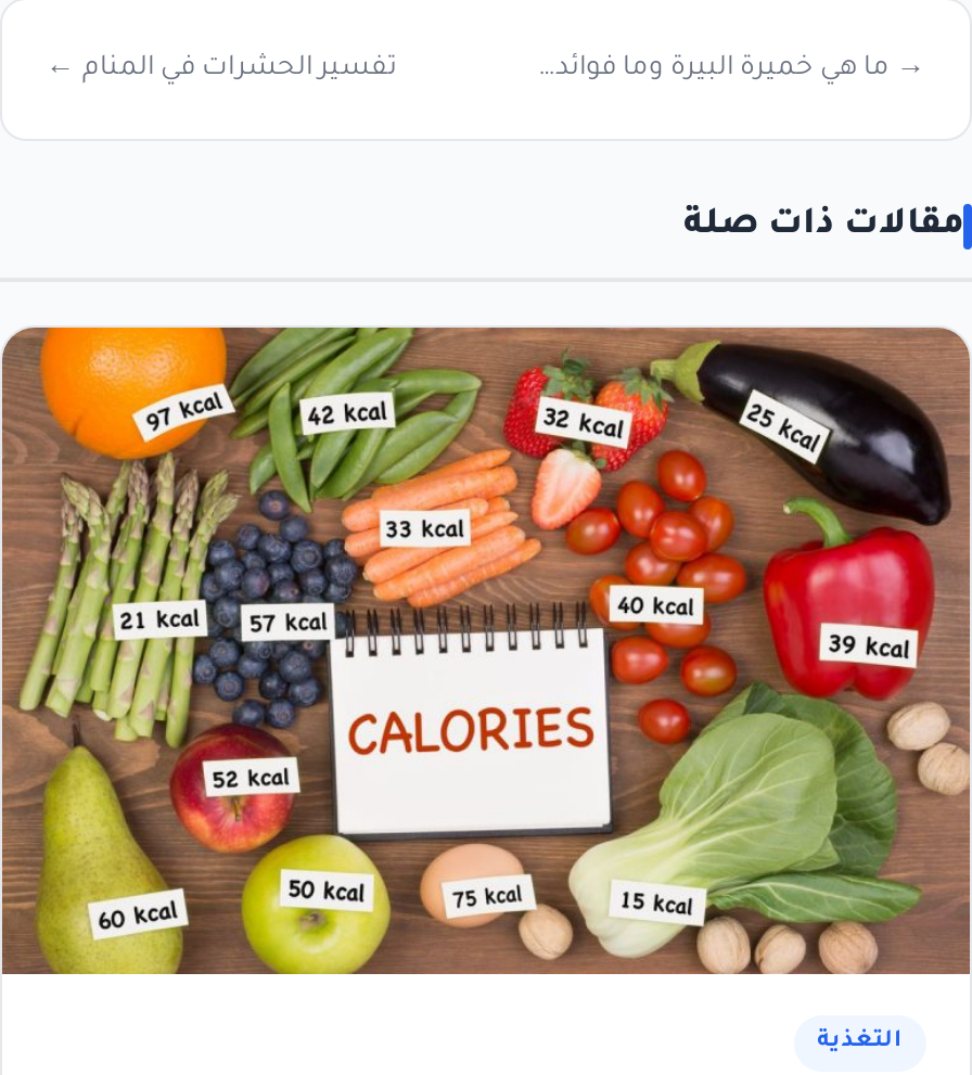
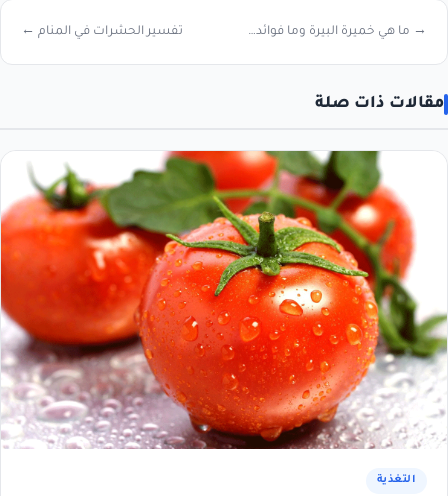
[7,325,965,976] [image] -> [3,150,445,450] [image]

